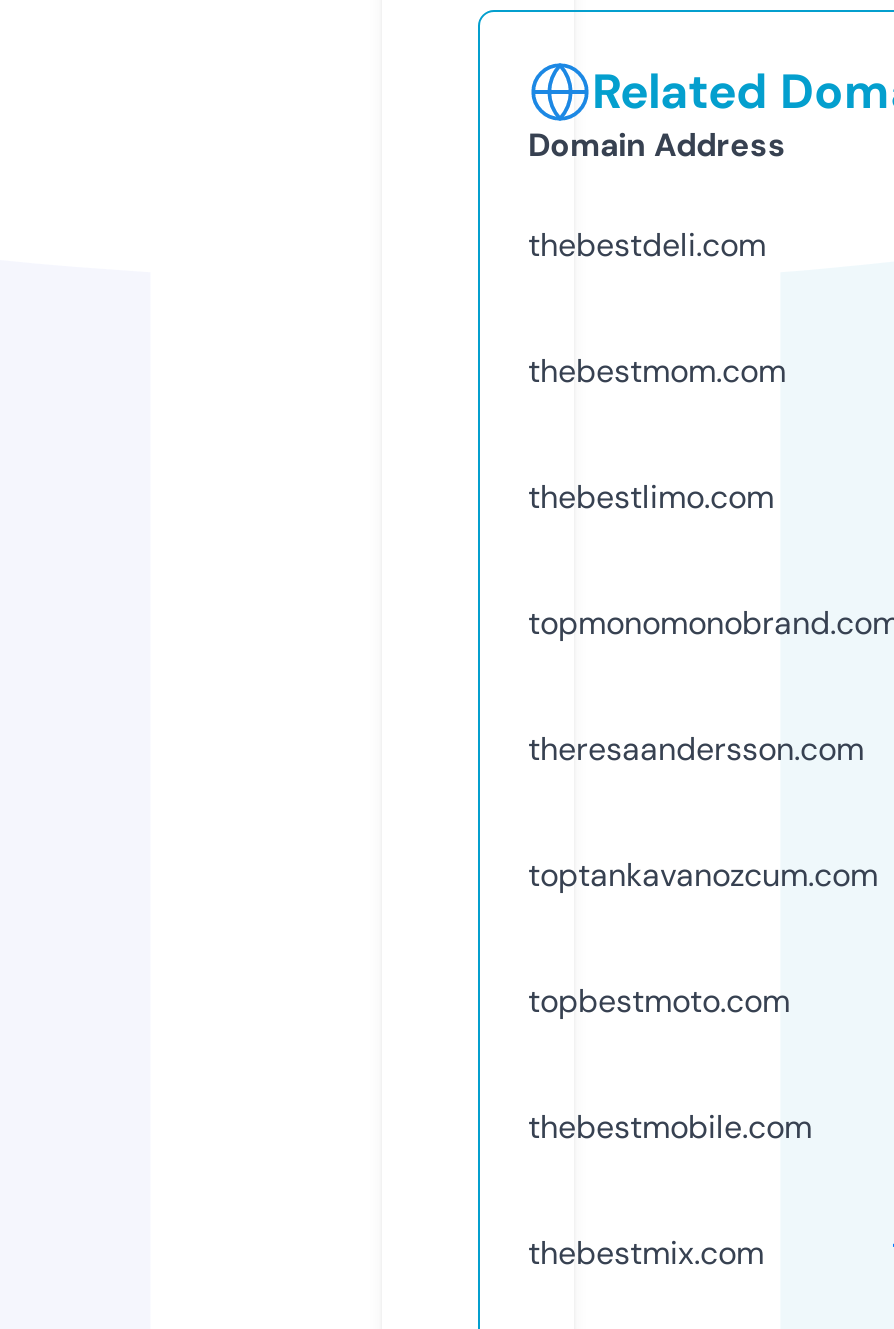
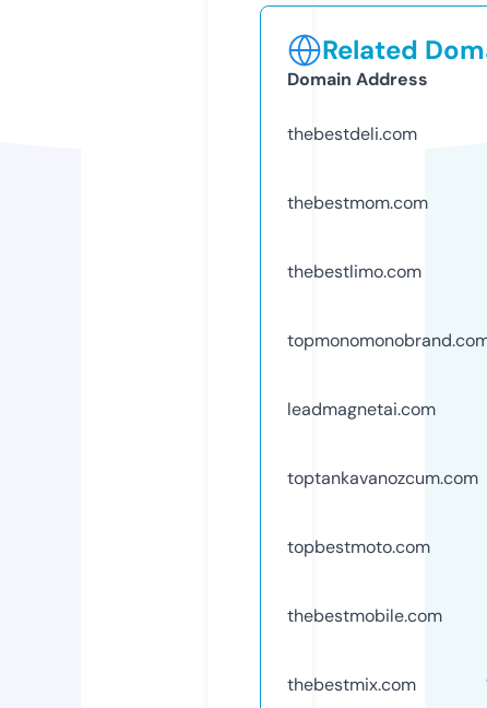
[528,728,864,770] theresaandersson.com -> [287,397,436,420] leadmagnetai.com

